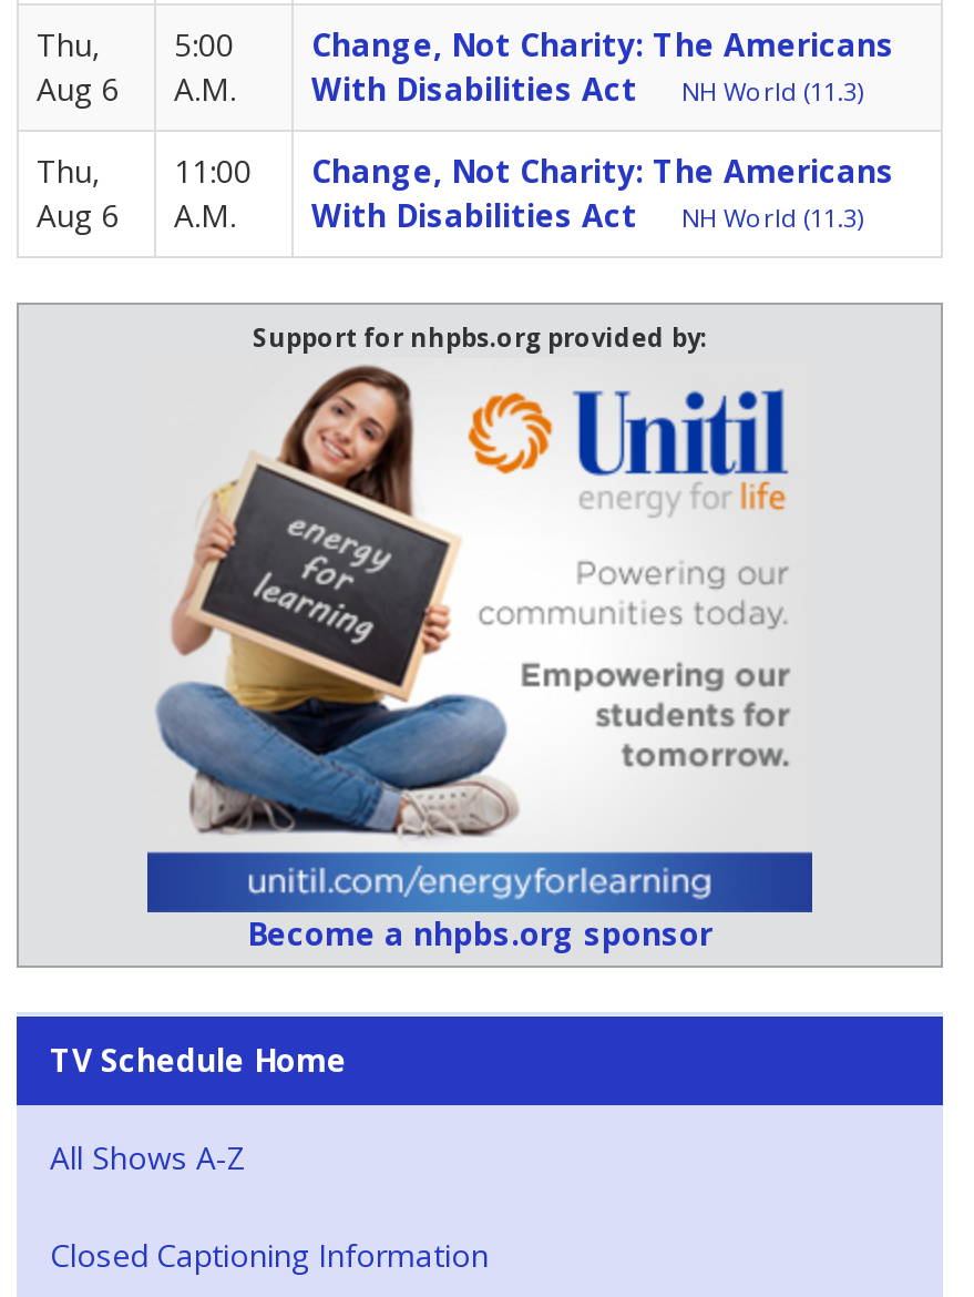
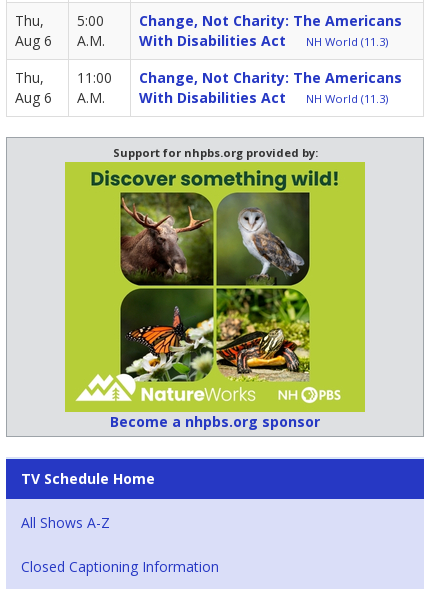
[145,358,814,915] [image] -> [64,161,366,413] [image]

